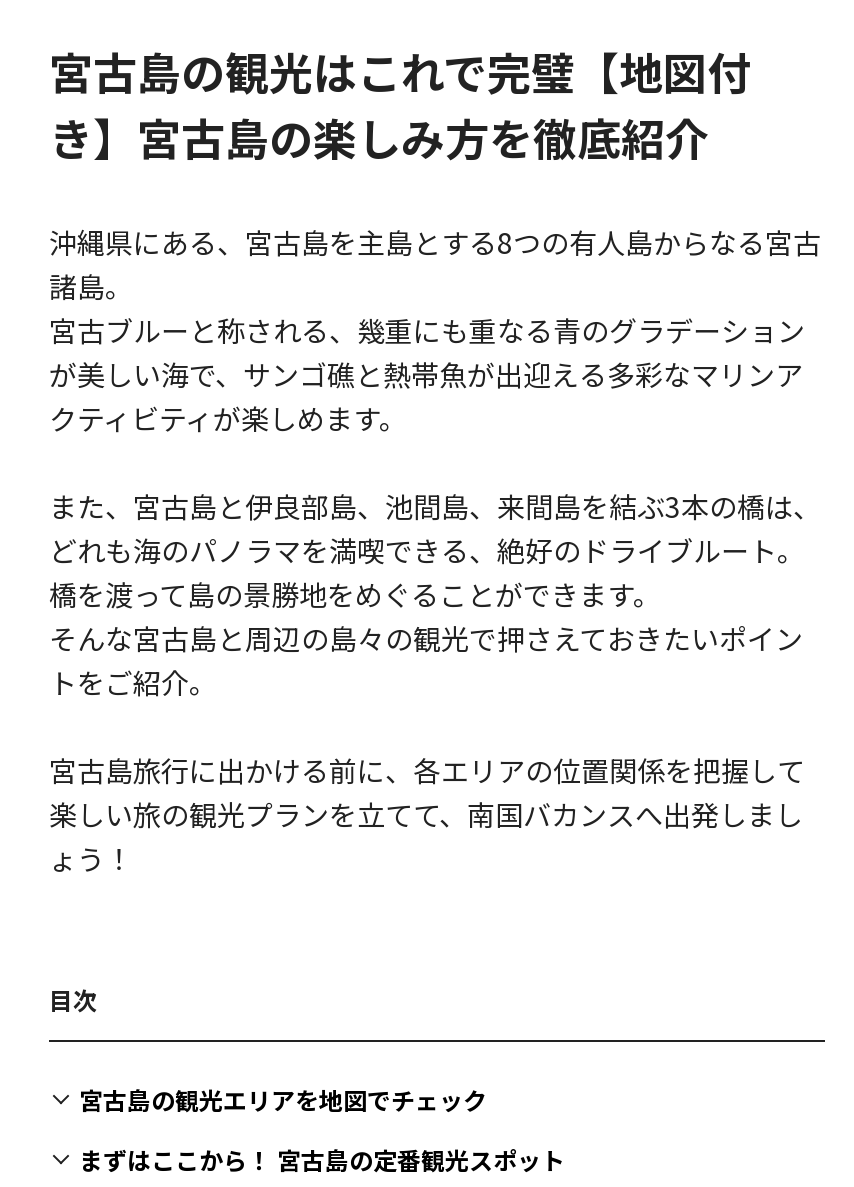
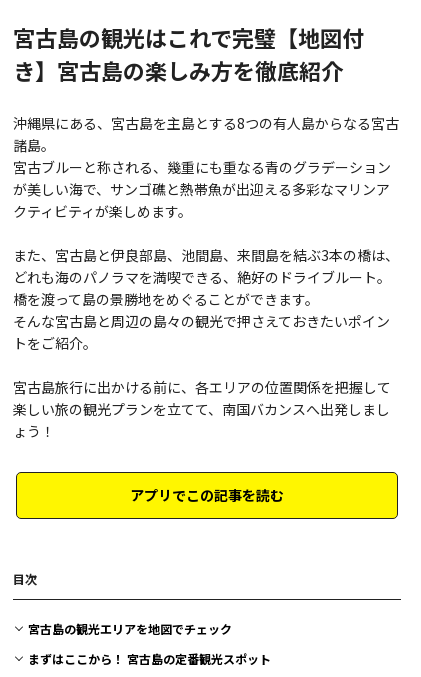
none -> [130,485,284,505] アプリでこの記事を読む

